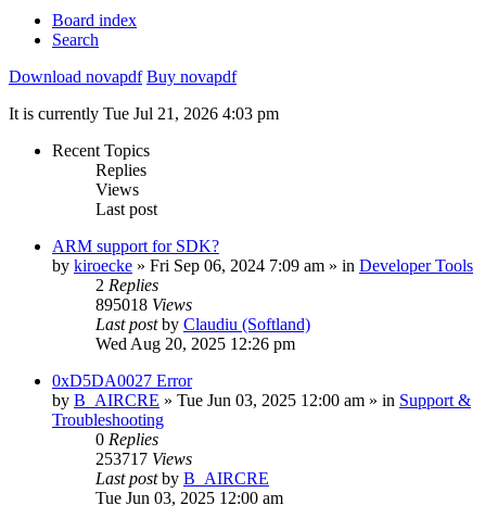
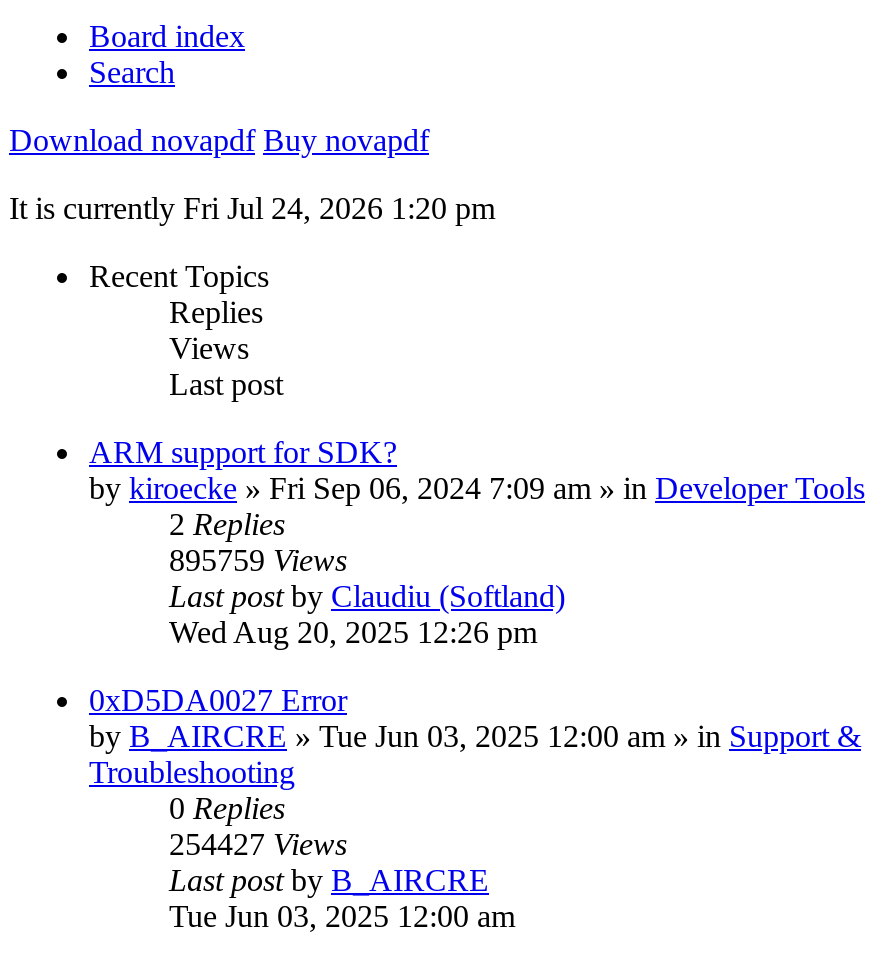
[9,104,279,123] It is currently Tue Jul 21, 2026 4:03 pm -> [9,191,495,225] It is currently Fri Jul 24, 2026 1:20 pm
[95,295,192,314] 895018 Views -> [169,543,347,577] 895759 Views
[95,449,192,468] 253717 Views -> [169,827,347,861] 254427 Views

